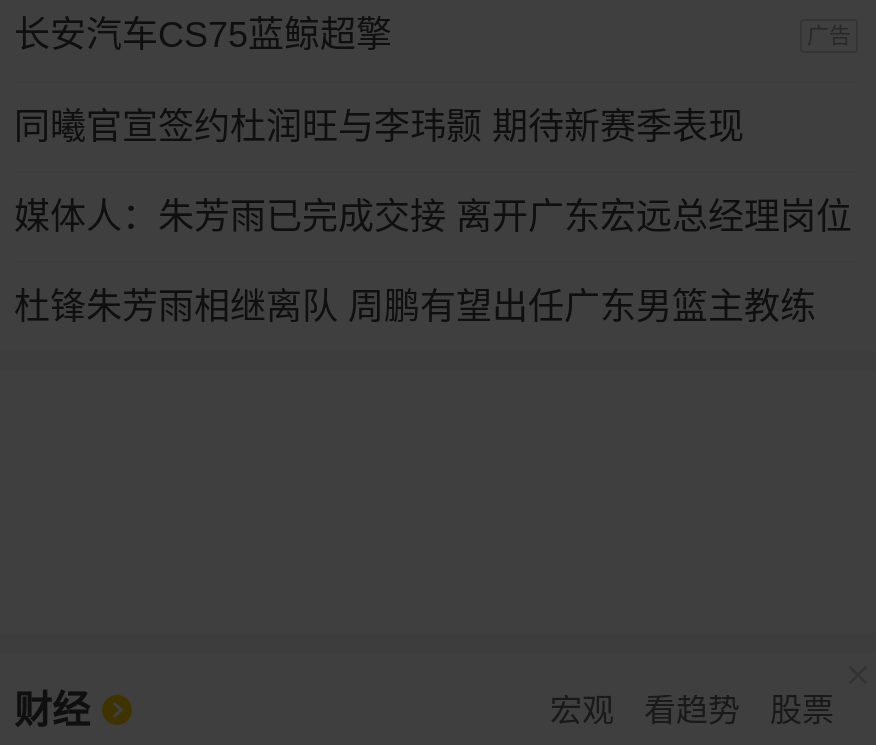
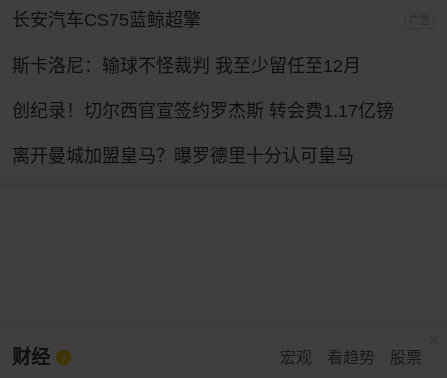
[14,107,744,147] 同曦官宣签约杜润旺与李玮颢 期待新赛季表现 -> [12,56,361,76] 斯卡洛尼：输球不怪裁判 我至少留任至12月
[14,197,852,237] 媒体人：朱芳雨已完成交接 离开广东宏远总经理岗位 -> [12,101,394,121] 创纪录！切尔西官宣签约罗杰斯 转会费1.17亿镑
[14,287,816,327] 杜锋朱芳雨相继离队 周鹏有望出任广东男篮主教练 -> [12,146,354,166] 离开曼城加盟皇马？曝罗德里十分认可皇马

